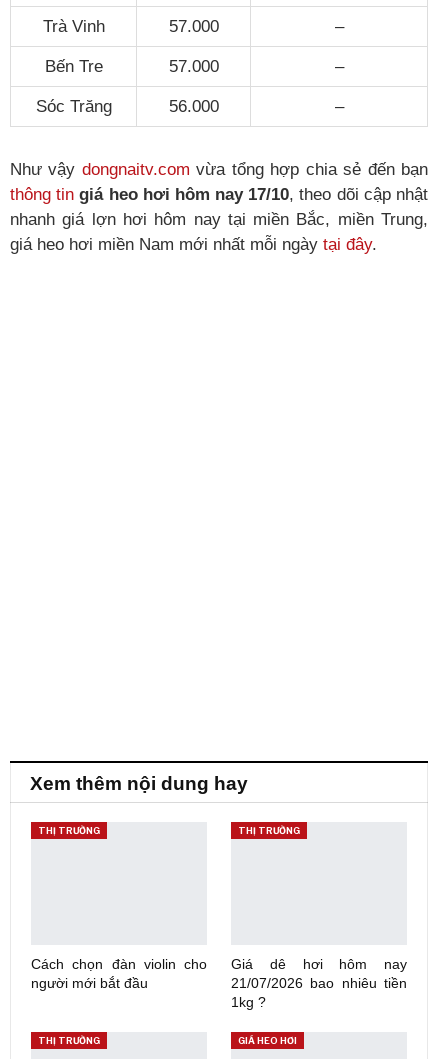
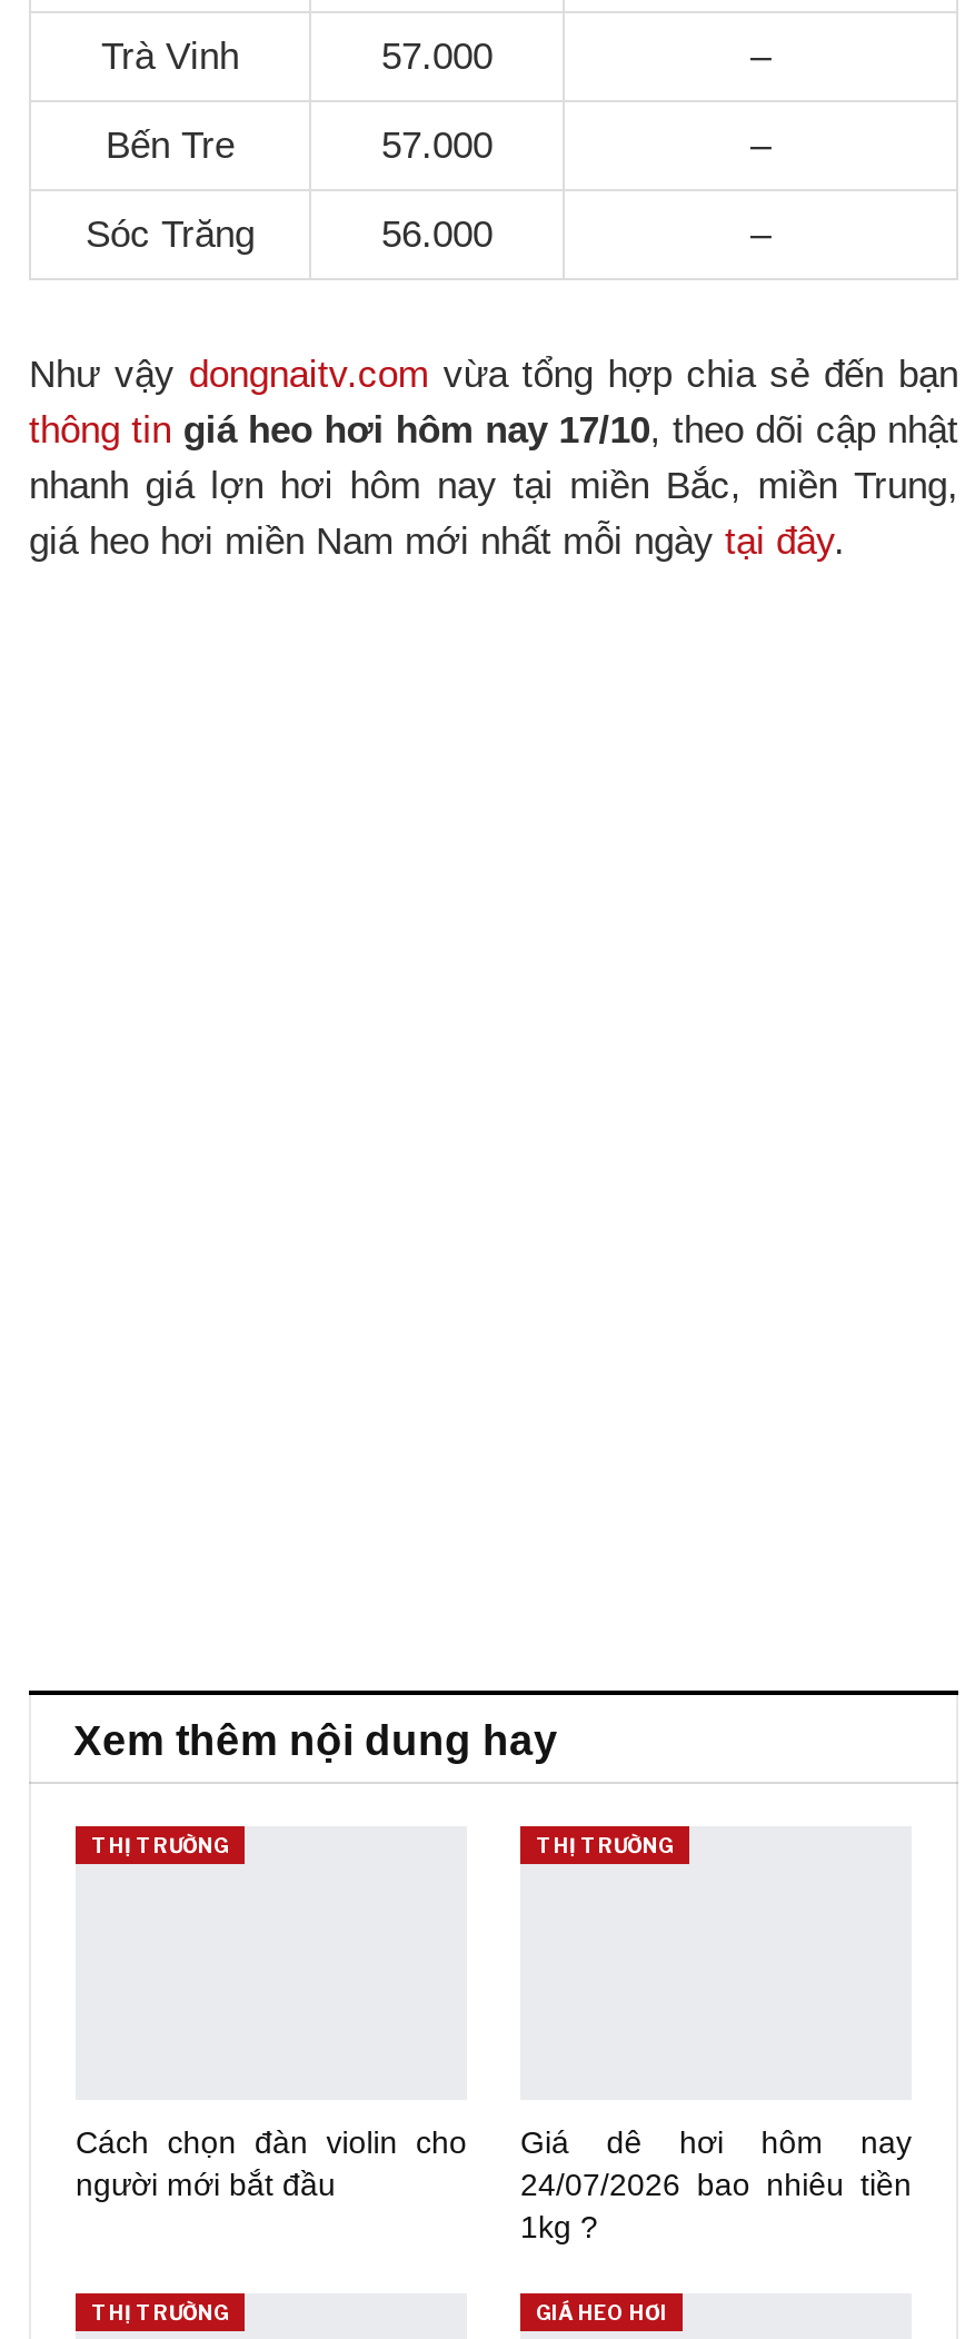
[231,975,407,991] 21/07/2026 bao nhiêu tiền -> [520,2167,912,2202] 24/07/2026 bao nhiêu tiền

